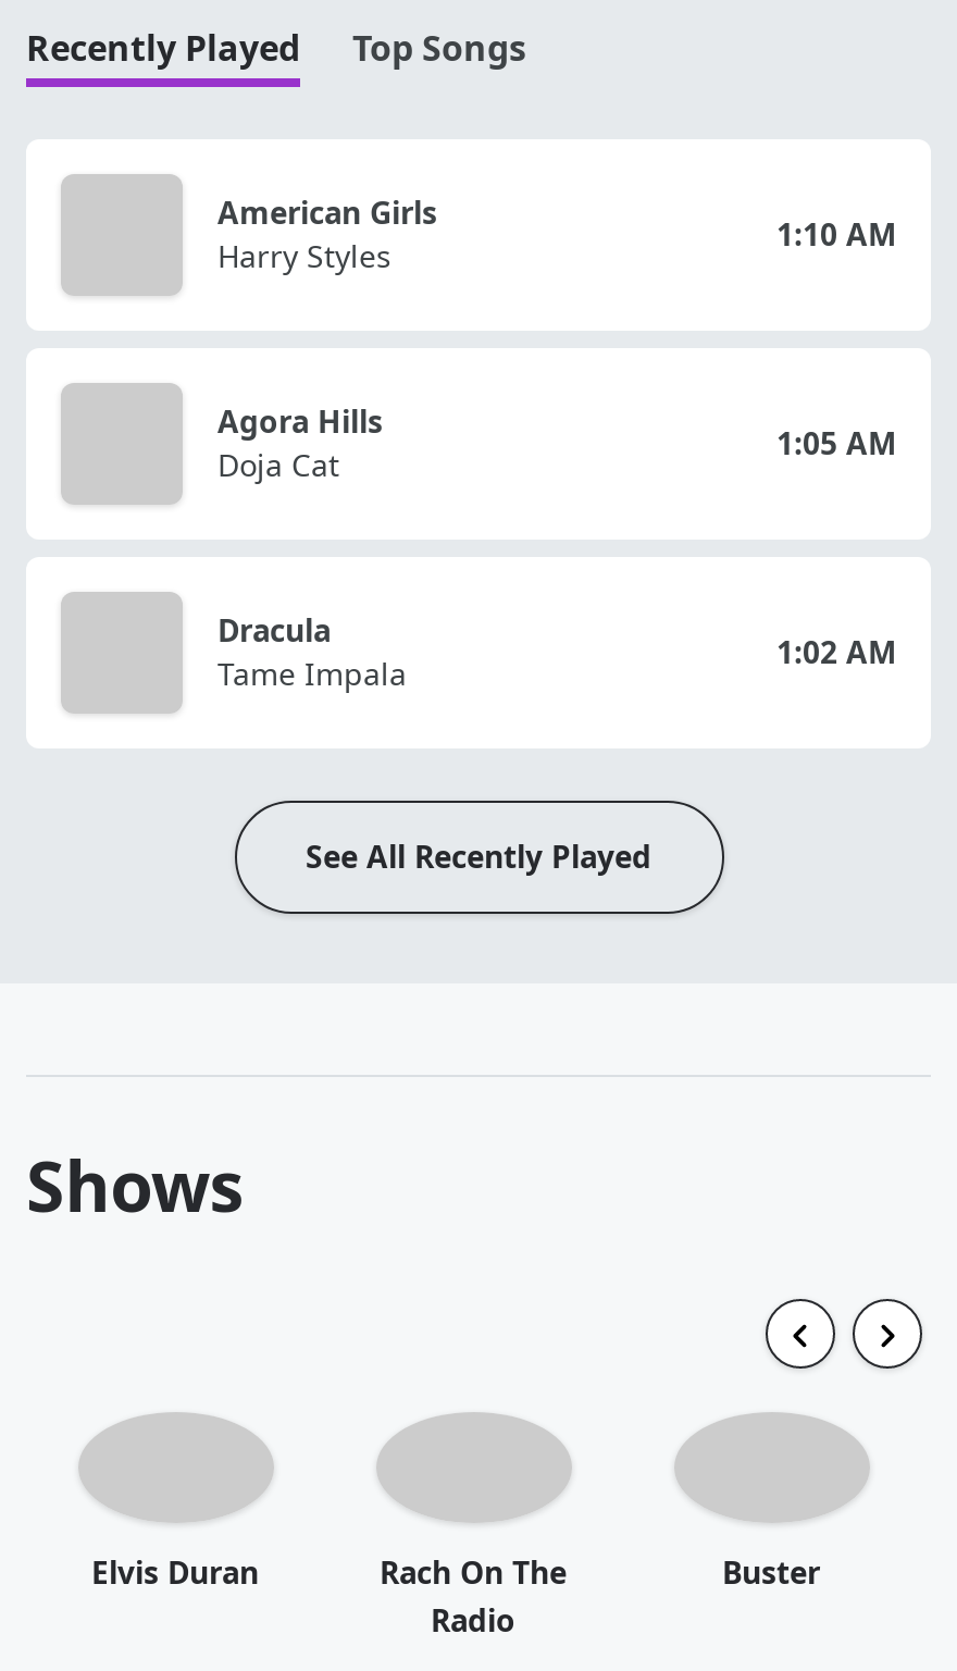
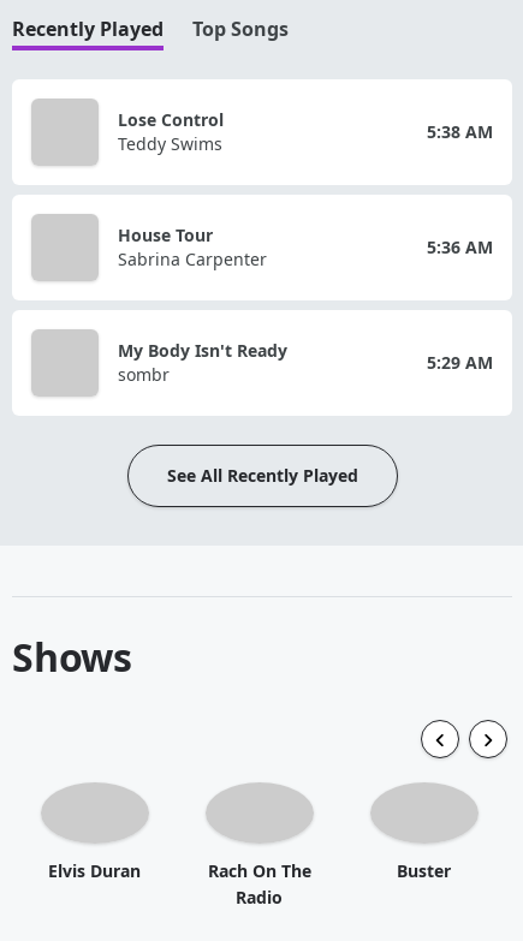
[217,191,437,276] American Girls | Harry Styles -> [118,108,224,155] Lose Control | Teddy Swims
[776,213,896,255] 1:10 AM -> [427,120,493,143] 5:38 AM
[217,400,383,485] Agora Hills | Doja Cat -> [118,224,267,270] House Tour | Sabrina Carpenter
[776,422,896,463] 1:05 AM -> [427,236,493,258] 5:36 AM
[217,609,407,694] Dracula | Tame Impala -> [118,339,287,386] My Body Isn't Ready | sombr
[776,631,896,672] 1:02 AM -> [427,351,493,374] 5:29 AM

